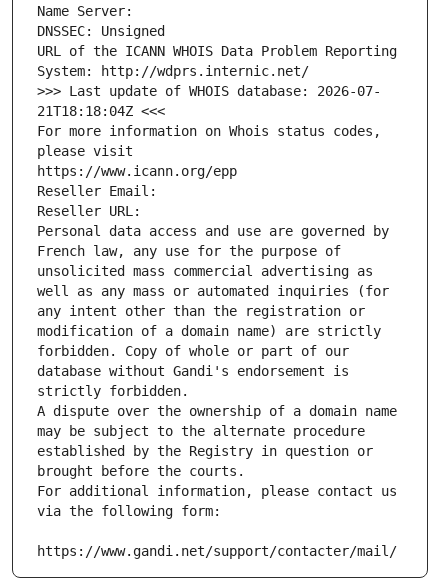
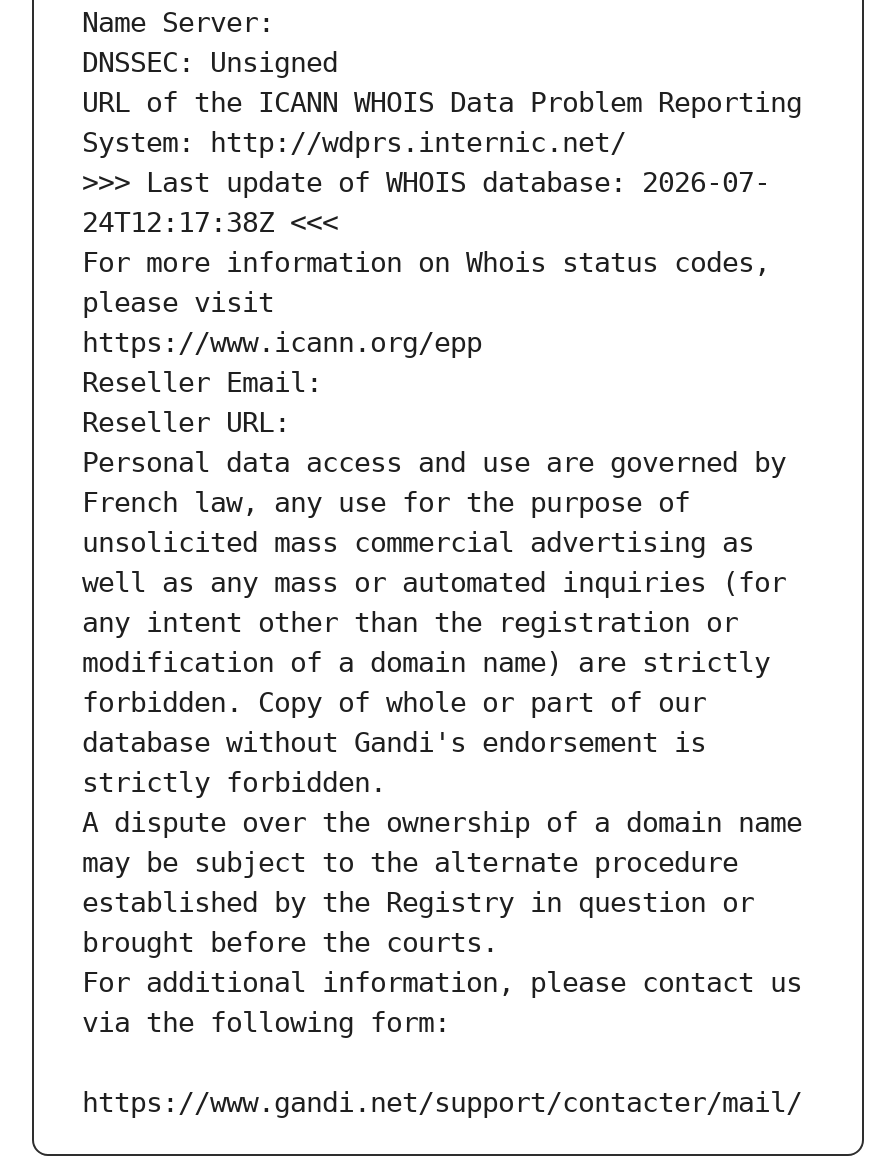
[37,103,165,119] 21T18:18:04Z <<< -> [82,207,338,239] 24T12:17:38Z <<<

